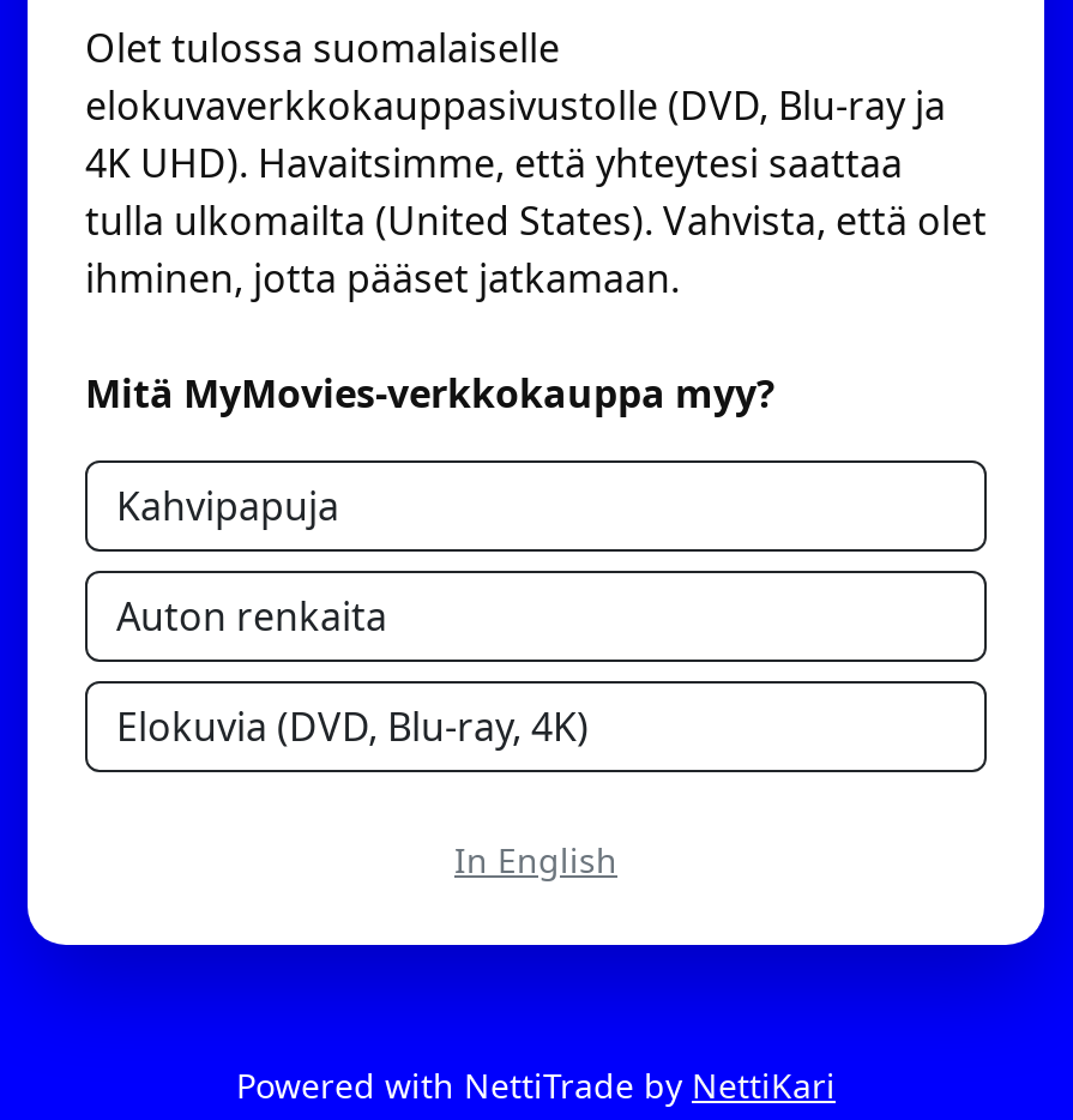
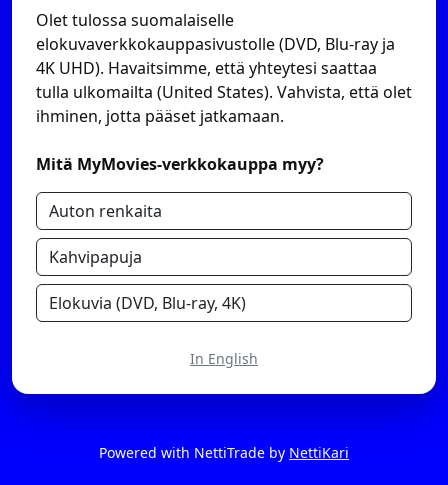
moved [116,480,339,532] -> [49,246,142,268]: Kahvipapuja
moved [116,590,387,643] -> [49,200,162,222]: Auton renkaita

